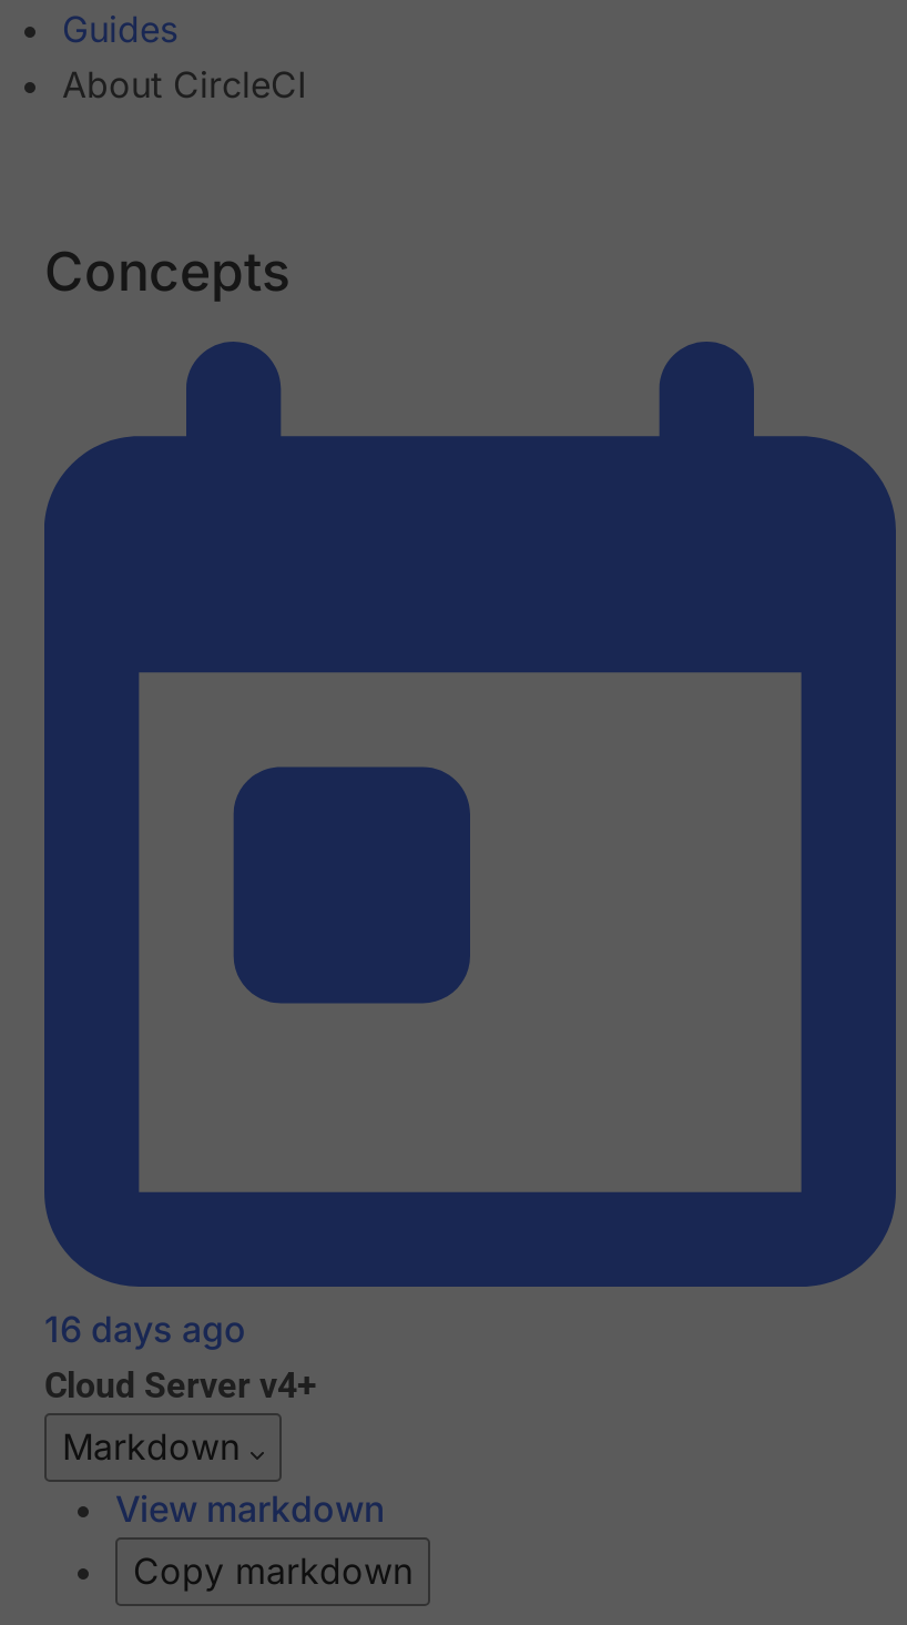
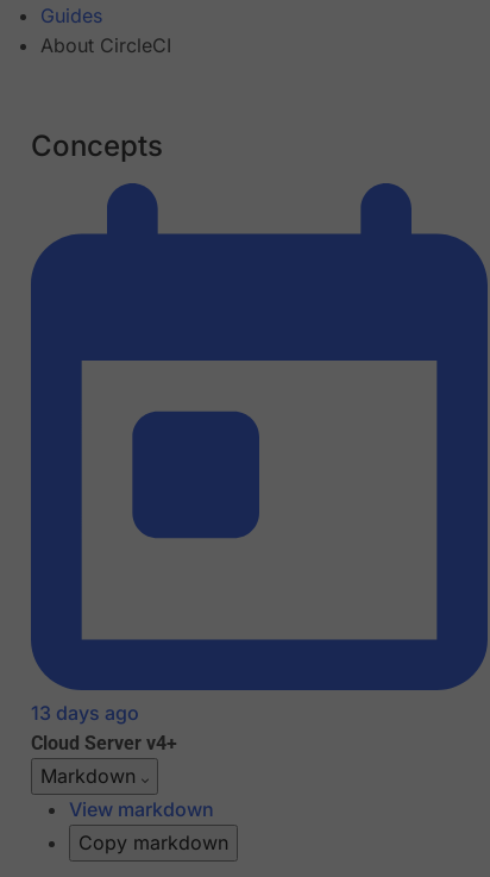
[44,1308,246,1352] 16 days ago -> [31,701,139,725] 13 days ago

